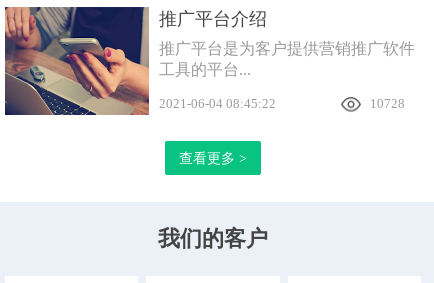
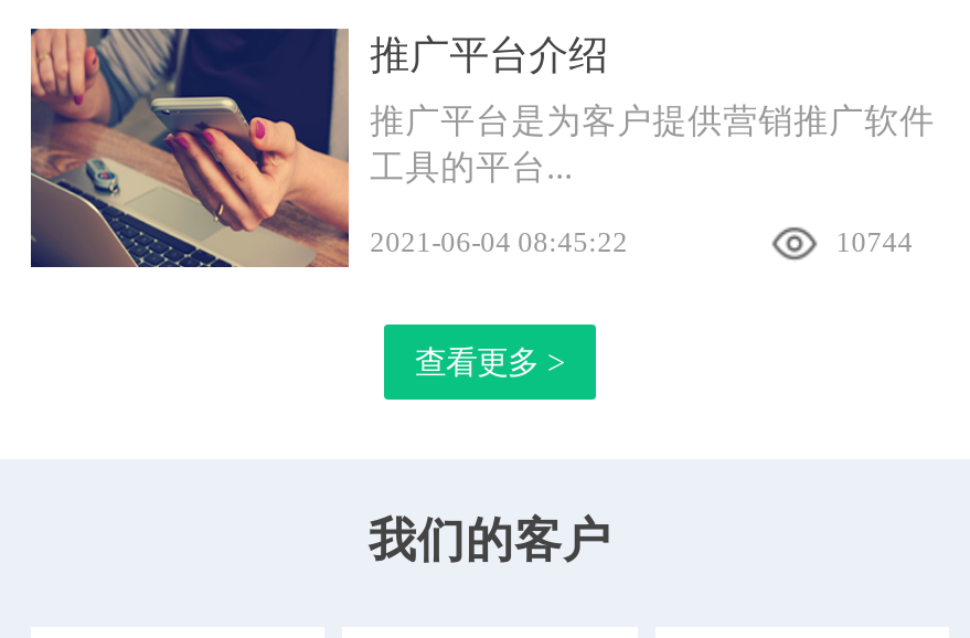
[370,96,405,111] 10728 -> [836,225,913,258] 10744

